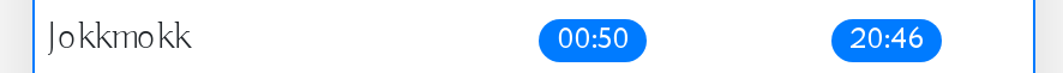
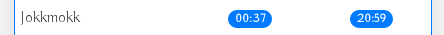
[557,22,629,58] 00:50 -> [235,11,265,26] 00:37
[849,22,924,58] 20:46 -> [357,11,386,26] 20:59

